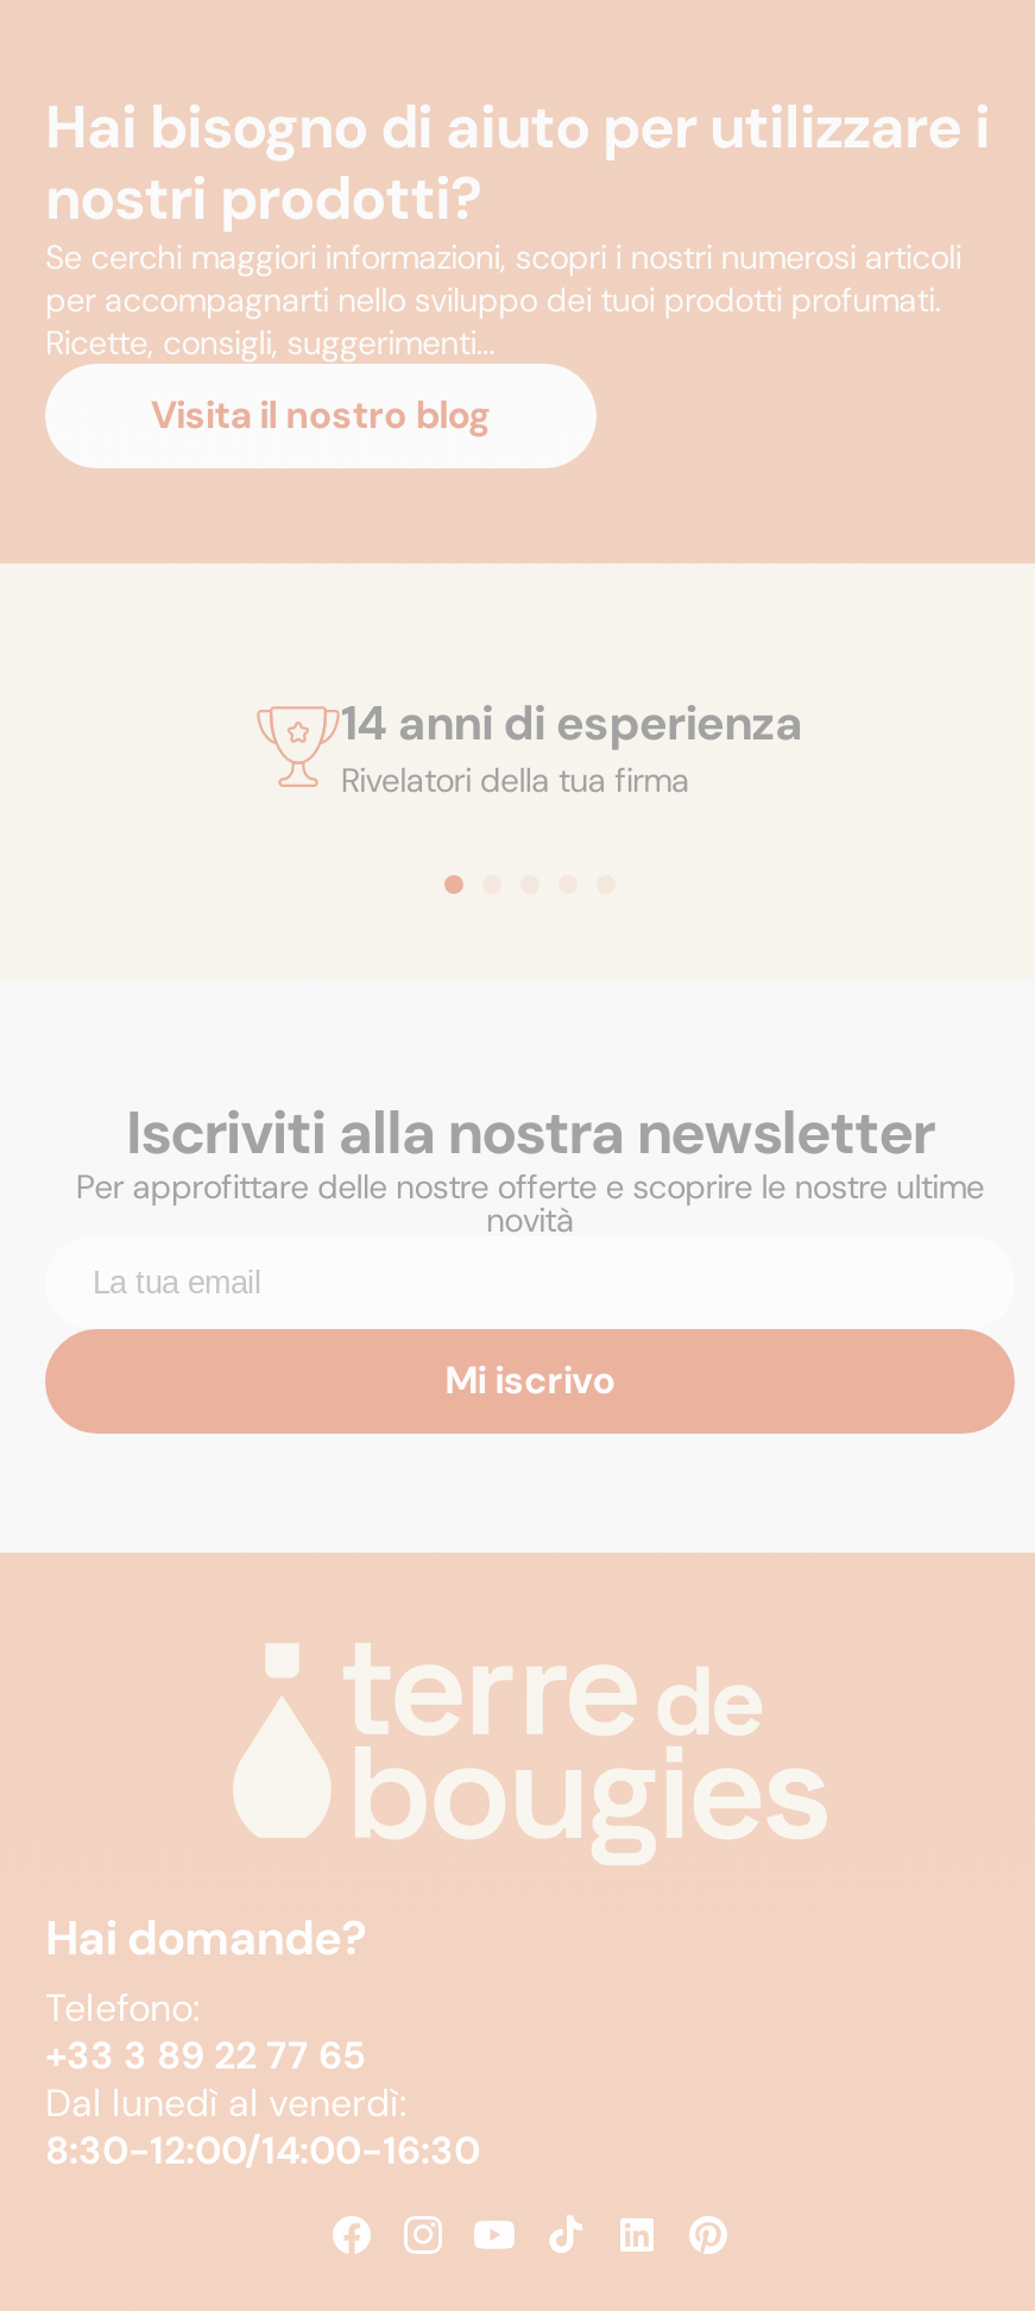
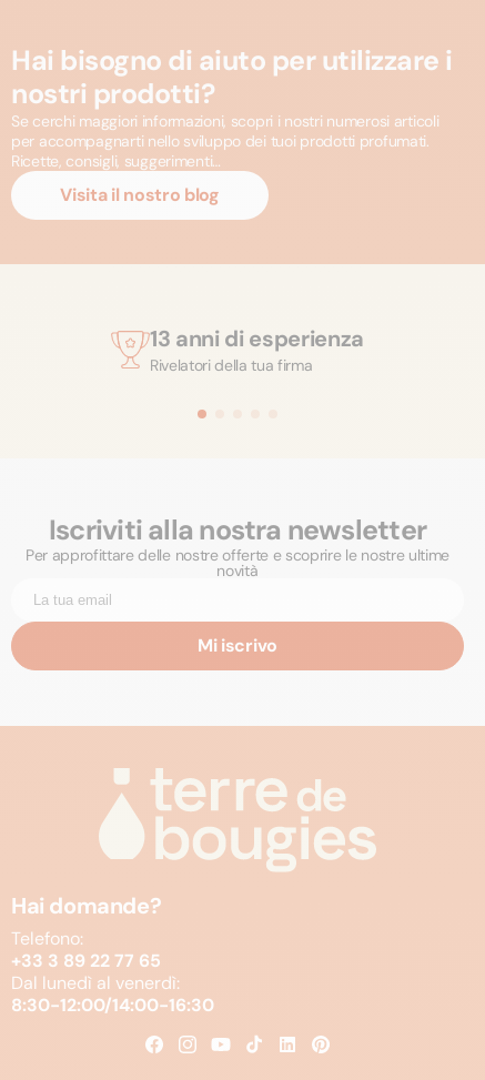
[341,692,802,754] 14 anni di esperienza -> [150,324,364,353] 13 anni di esperienza

